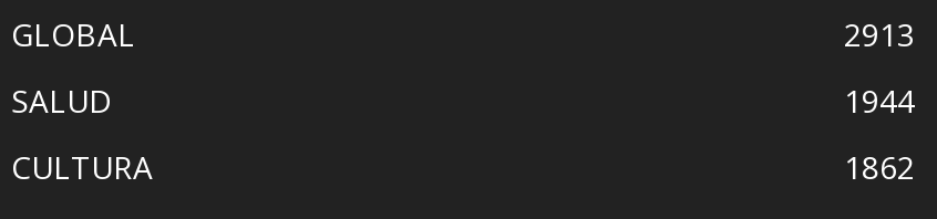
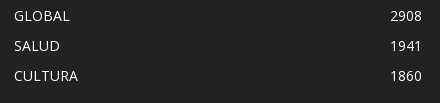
[844,13,915,55] 2913 -> [390,6,422,25] 2908
[844,80,915,122] 1944 -> [390,36,422,55] 1941
[844,146,915,188] 1862 -> [390,66,422,85] 1860

